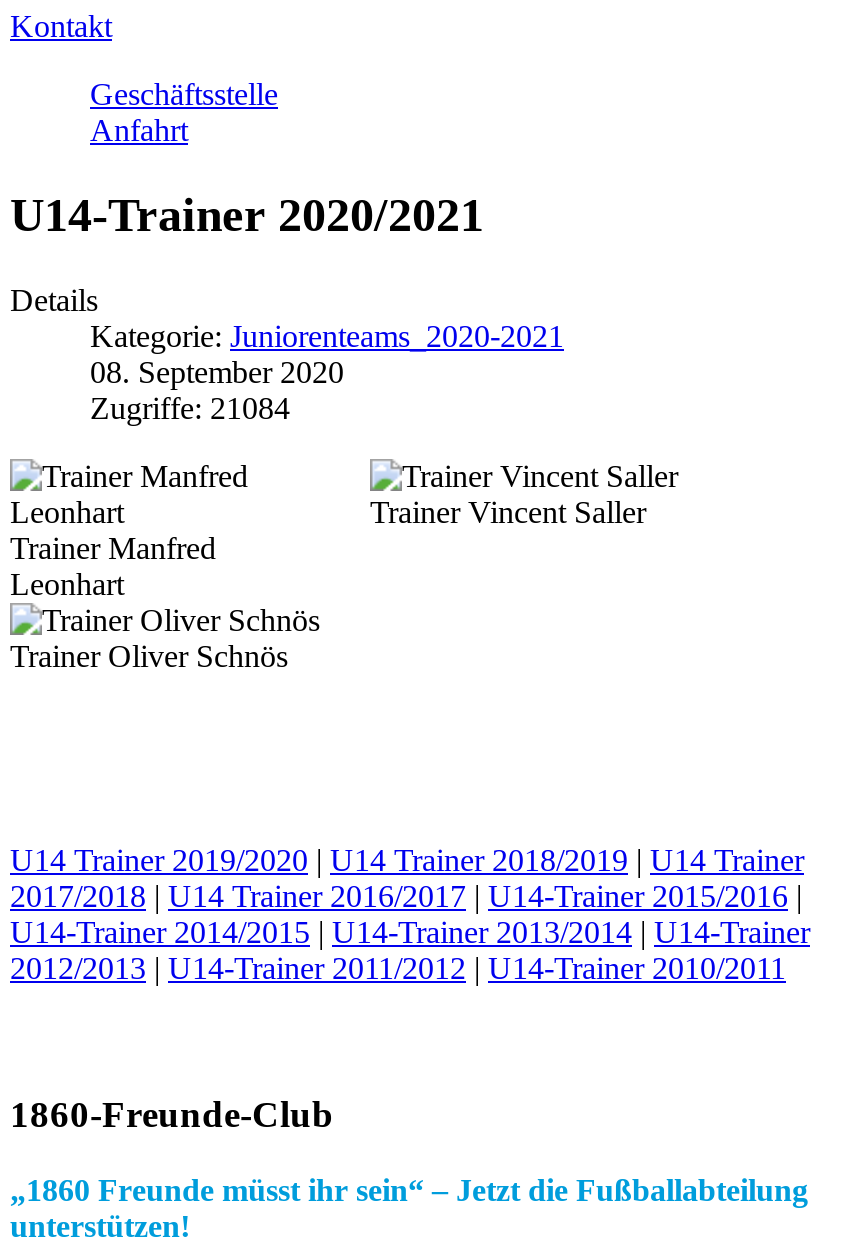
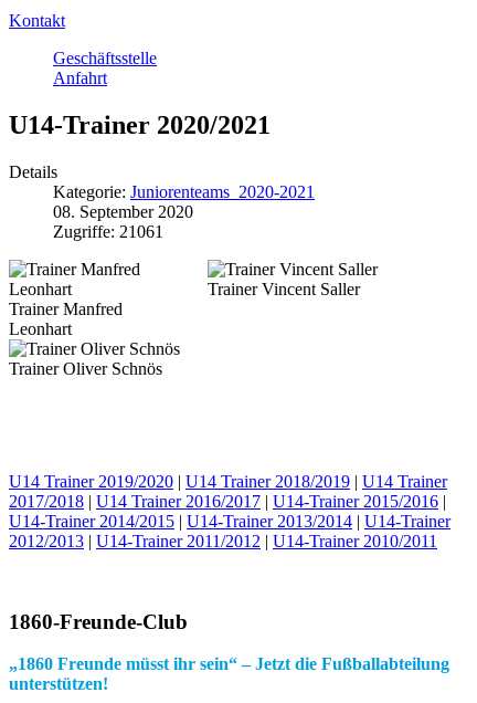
[90,391,290,425] Zugriffe: 21084 -> [53,222,163,241] Zugriffe: 21061

